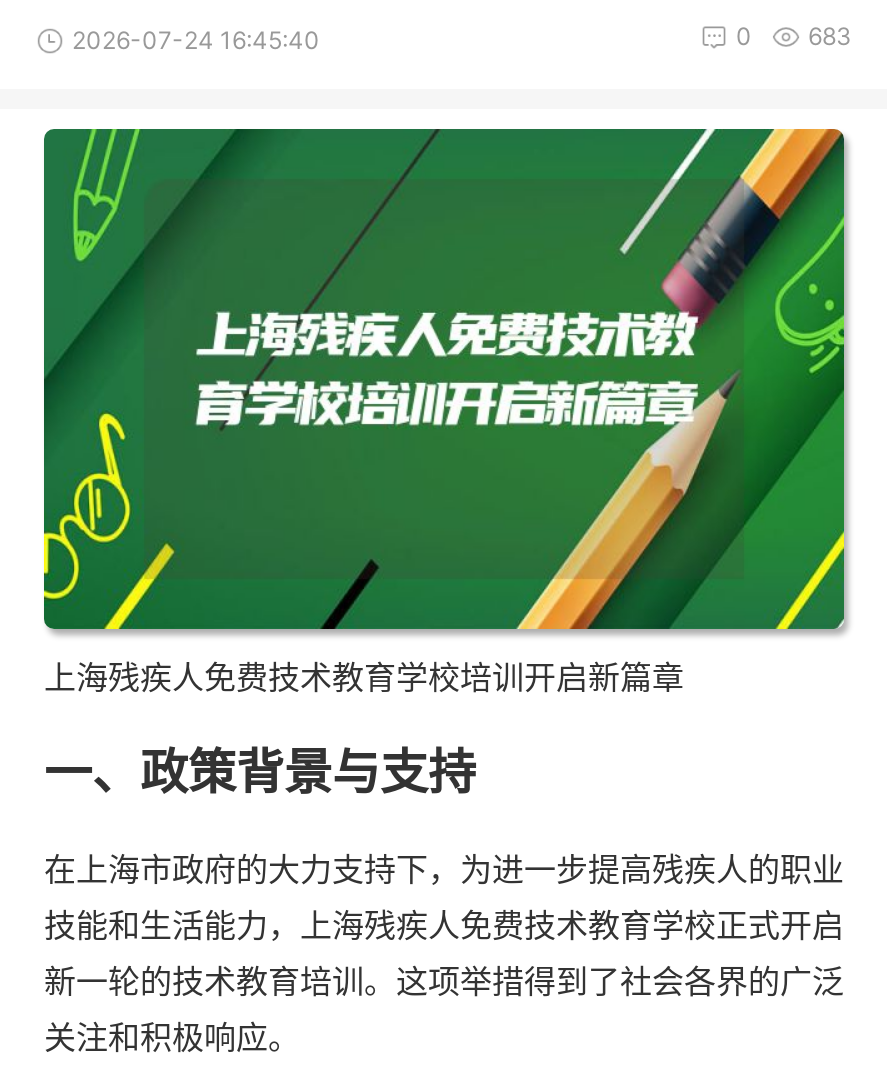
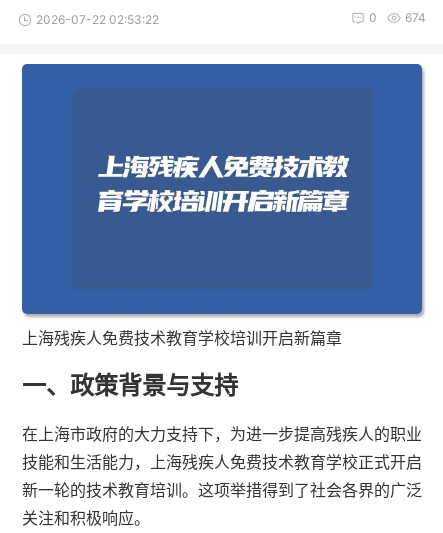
[72,25,320,55] 2026-07-24 16:45:40 -> [36,12,159,27] 2026-07-22 02:53:22
[736,21,852,51] 0 683 -> [369,10,426,25] 0 674
[42,127,846,631] [image] -> [21,63,423,315] [image]

